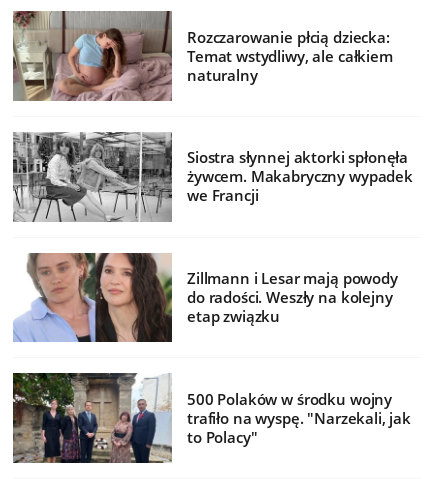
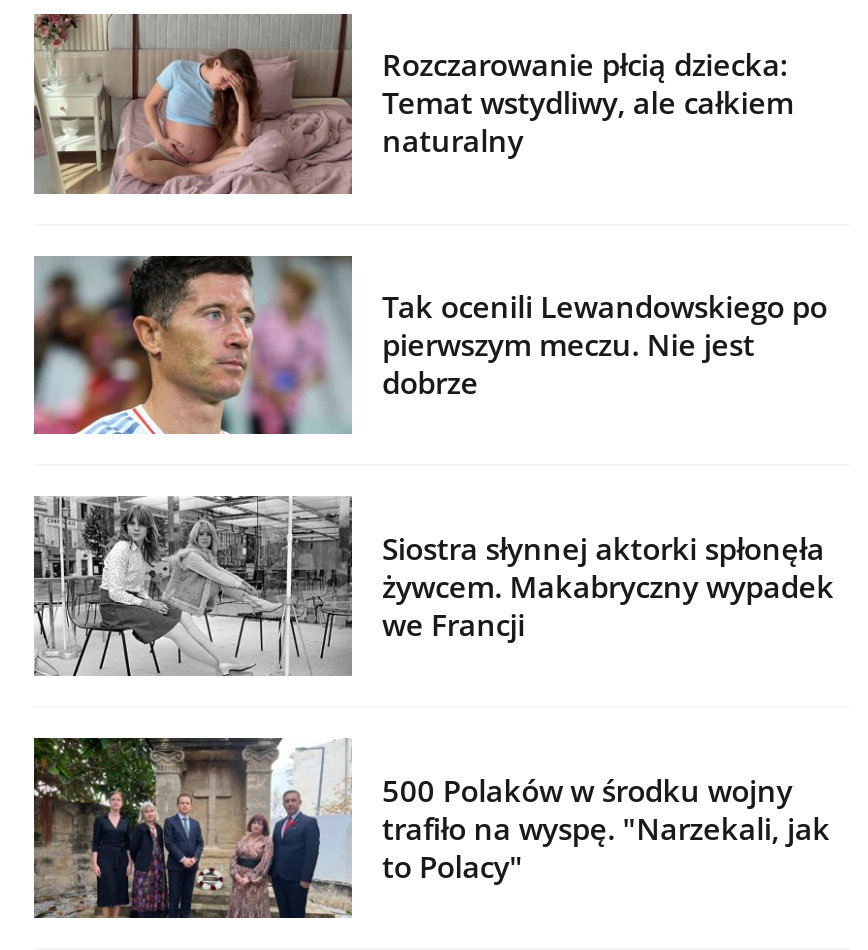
none -> [34,256,827,434] [image] | Tak ocenili Lewandowskiego po | pierwszym meczu. Nie jest | dobrze
moved [187,147,413,205] -> [382,528,834,644]: Siostra słynnej aktorki spłonęła | żywcem. Makabryczny wypadek | we Francji
[13,252,398,342] [image] | Zillmann i Lesar mają powody | do radości. Weszły na kolejny | etap związku -> none

